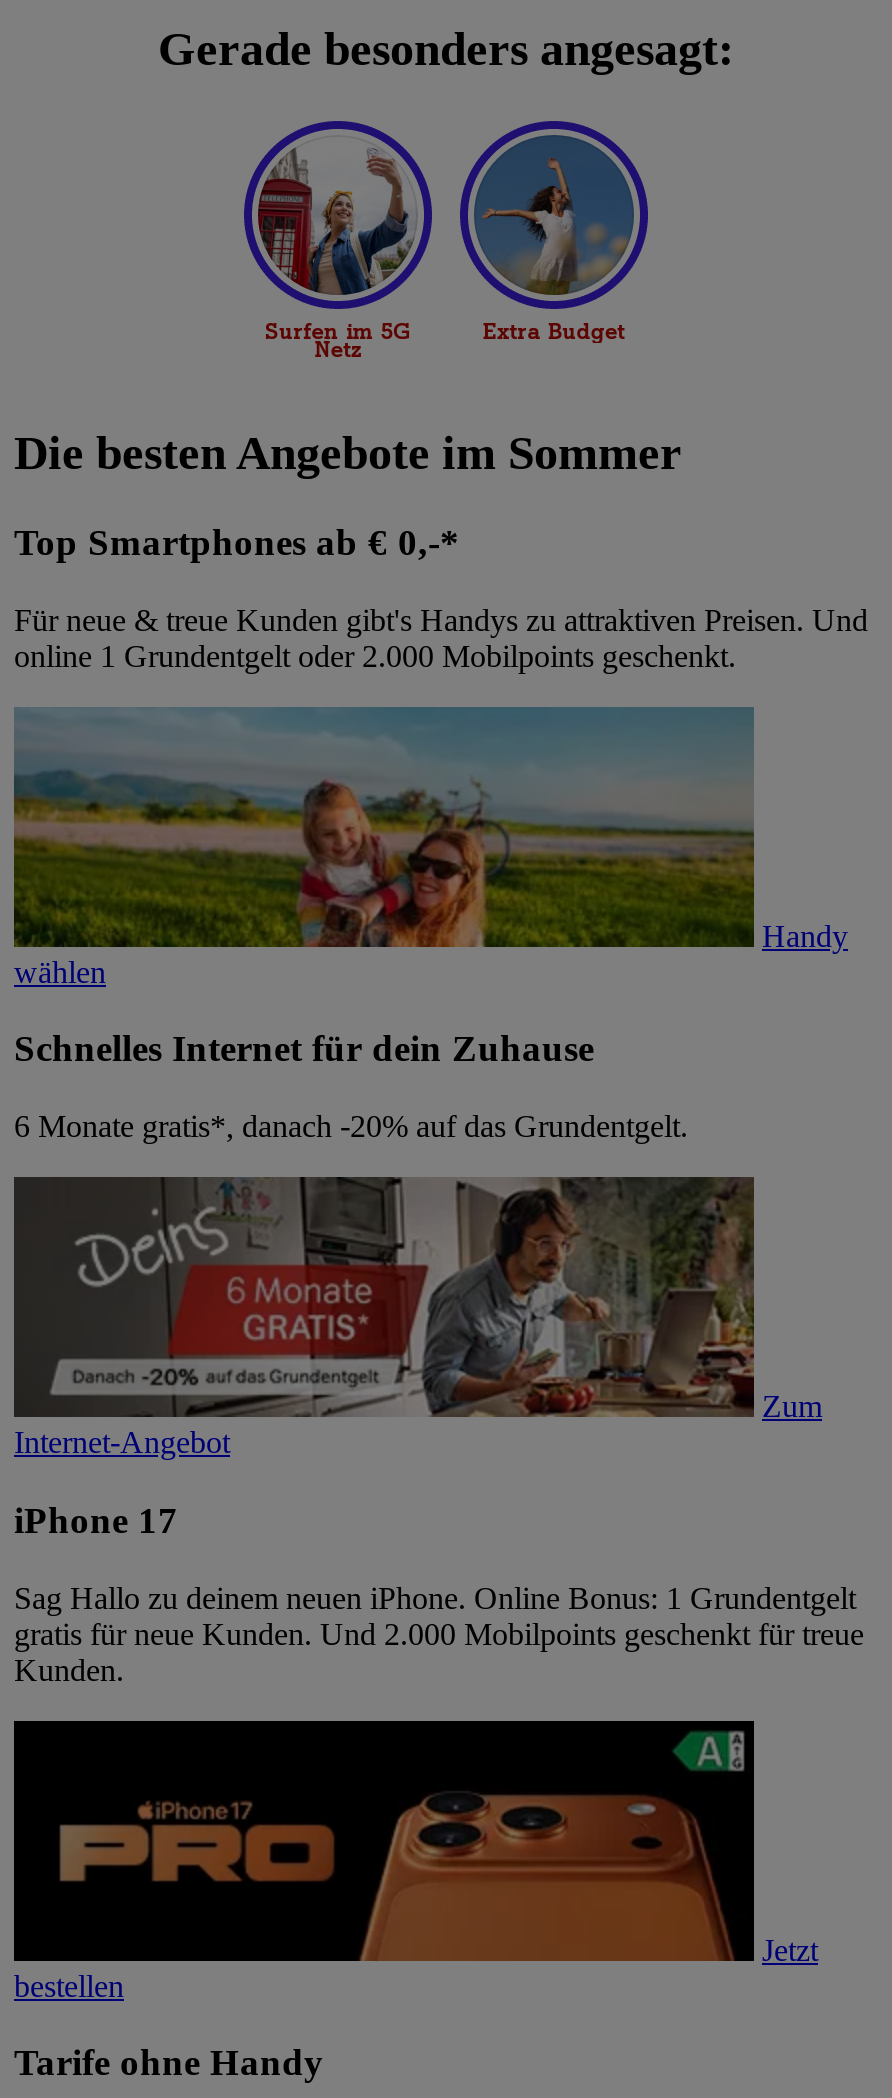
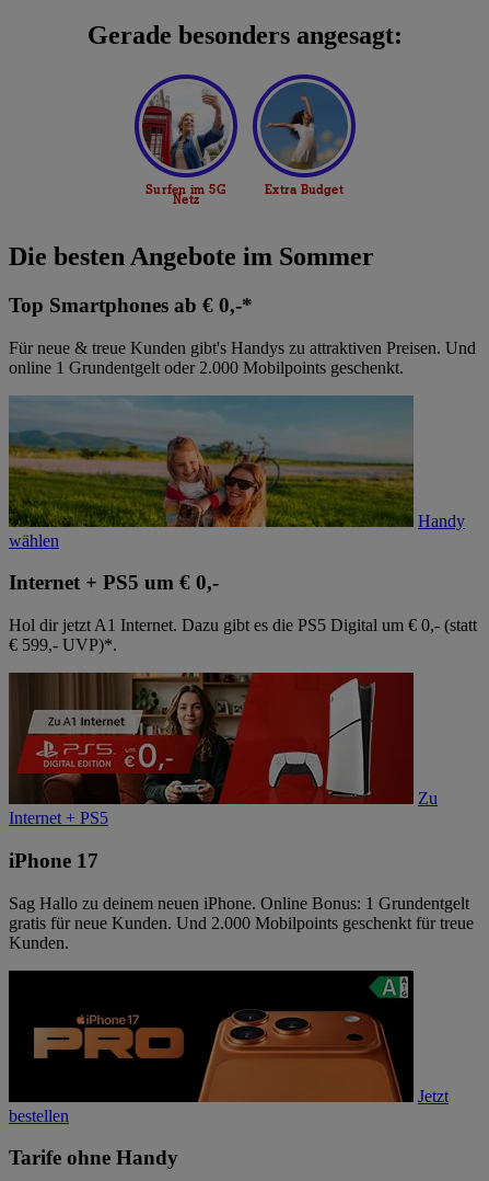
[14,1028,594,1070] Schnelles Internet für dein Zuhause -> [9,571,219,594] Internet + PS5 um € 0,-
[14,1109,688,1143] 6 Monate gratis*, danach -20% auf das Grundentgelt. -> [9,616,477,654] Hol dir jetzt A1 Internet. Dazu gibt es die PS5 Digital um € 0,- (statt | € 599,- UVP)*.
[14,1175,822,1459] [image] | Zum | Internet-Angebot -> [9,672,438,827] [image] | Zu | Internet + PS5

